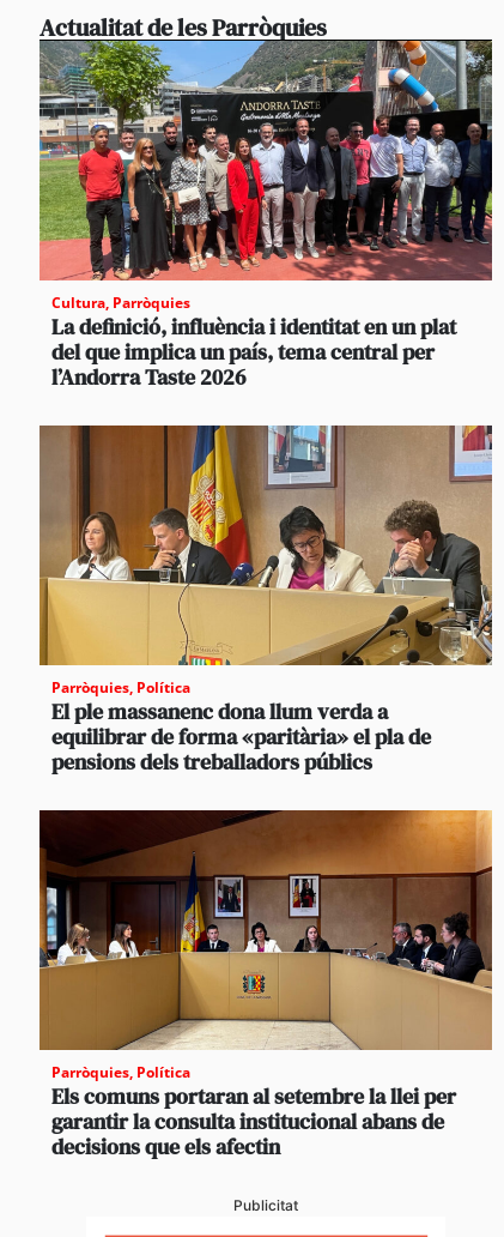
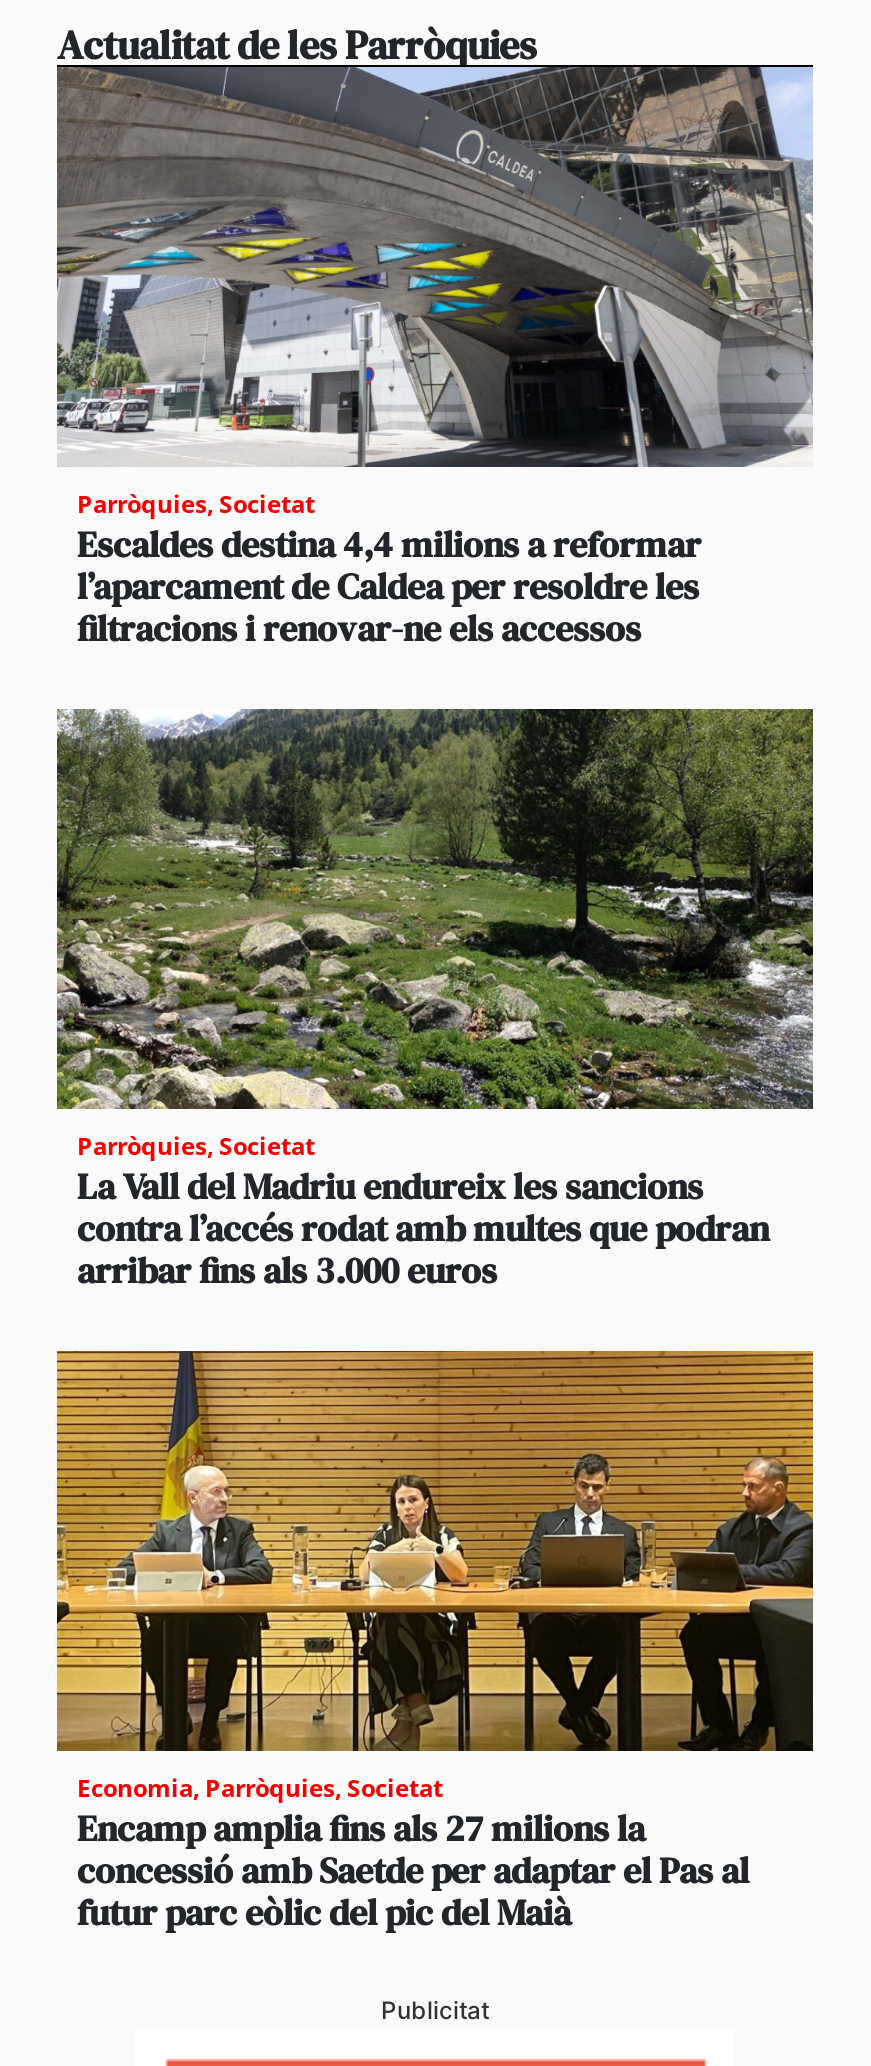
[40,40,493,393] [image] | Cultura, Parròquies | La definició, influència i identitat en un plat | del que implica un país, tema central per | l’Andorra Taste 2026 -> [55,65,813,654] [image] | Parròquies, Societat | Escaldes destina 4,4 milions a reformar | l’aparcament de Caldea per resoldre les | filtracions i renovar-ne els accessos
[38,424,492,777] [image] | Parròquies, Política | El ple massanenc dona llum verda a | equilibrar de forma «paritària» el pla de | pensions dels treballadors públics -> [55,707,815,1296] [image] | Parròquies, Societat | La Vall del Madriu endureix les sancions | contra l’accés rodat amb multes que podran | arribar fins als 3.000 euros
[38,809,493,1162] [image] | Parròquies, Política | Els comuns portaran al setembre la llei per | garantir la consulta institucional abans de | decisions que els afectin -> [55,1349,815,1938] [image] | Economia, Parròquies, Societat | Encamp amplia fins als 27 milions la | concessió amb Saetde per adaptar el Pas al | futur parc eòlic del pic del Maià

